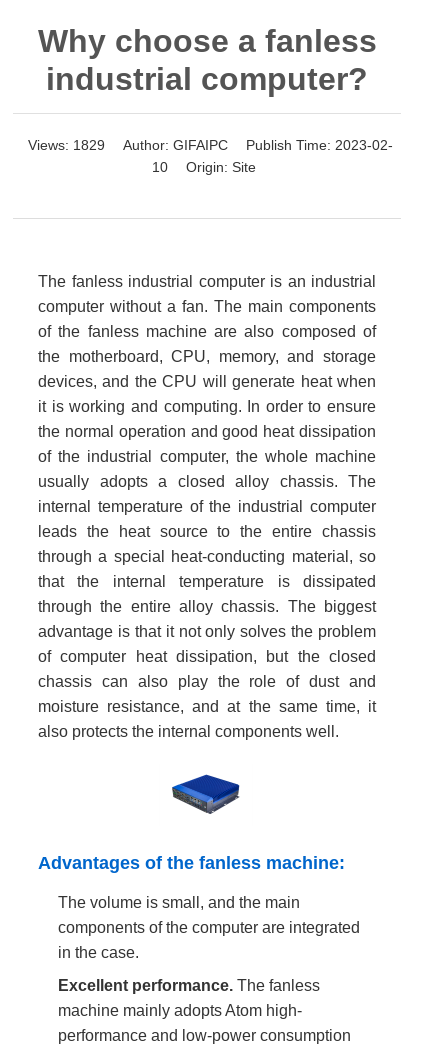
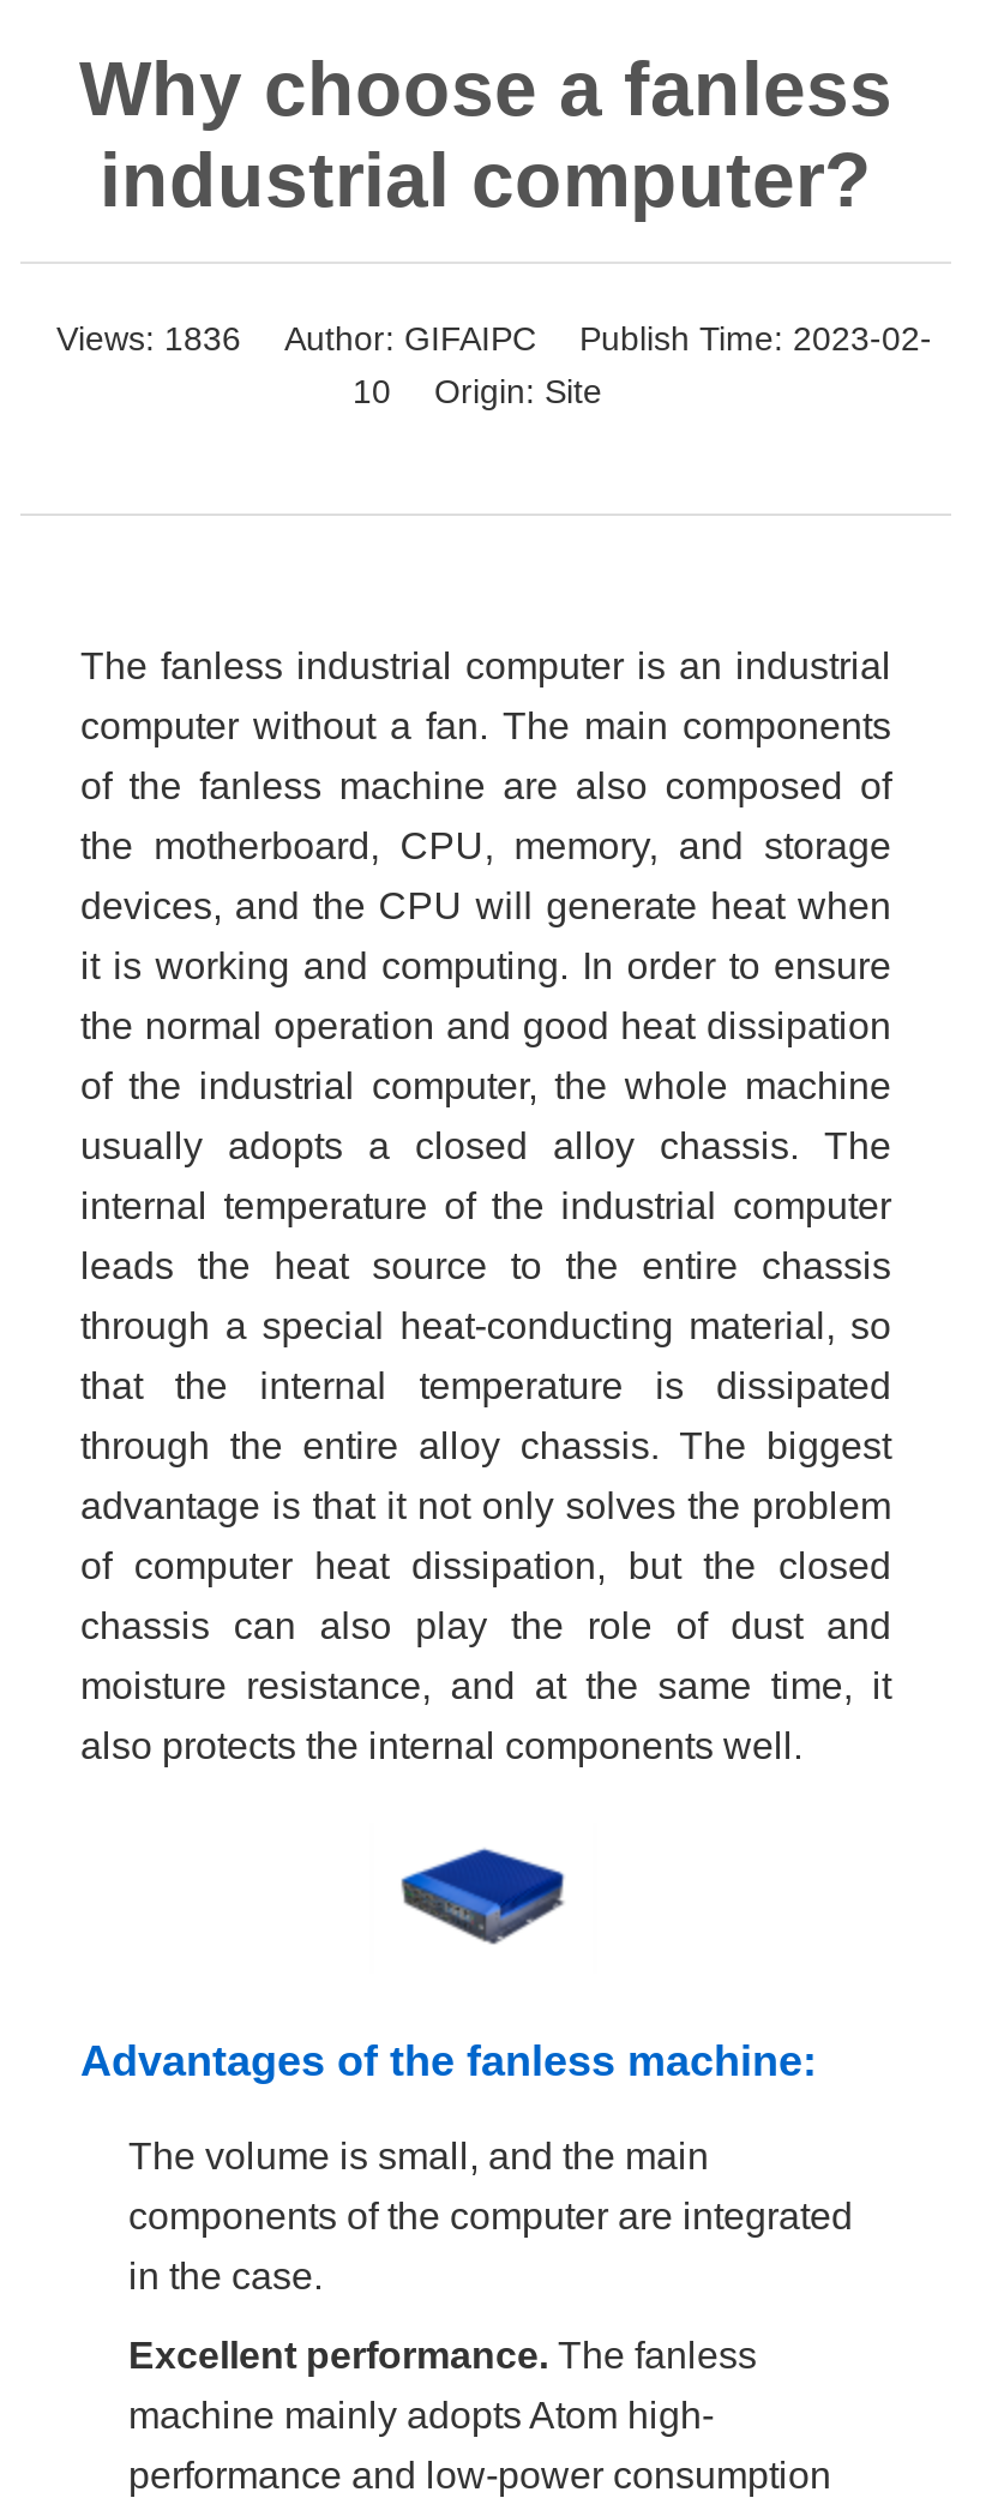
[28,137,393,153] Views: 1829 Author: GIFAIPC Publish Time: 2023-02- -> [56,319,932,358] Views: 1836 Author: GIFAIPC Publish Time: 2023-02-

